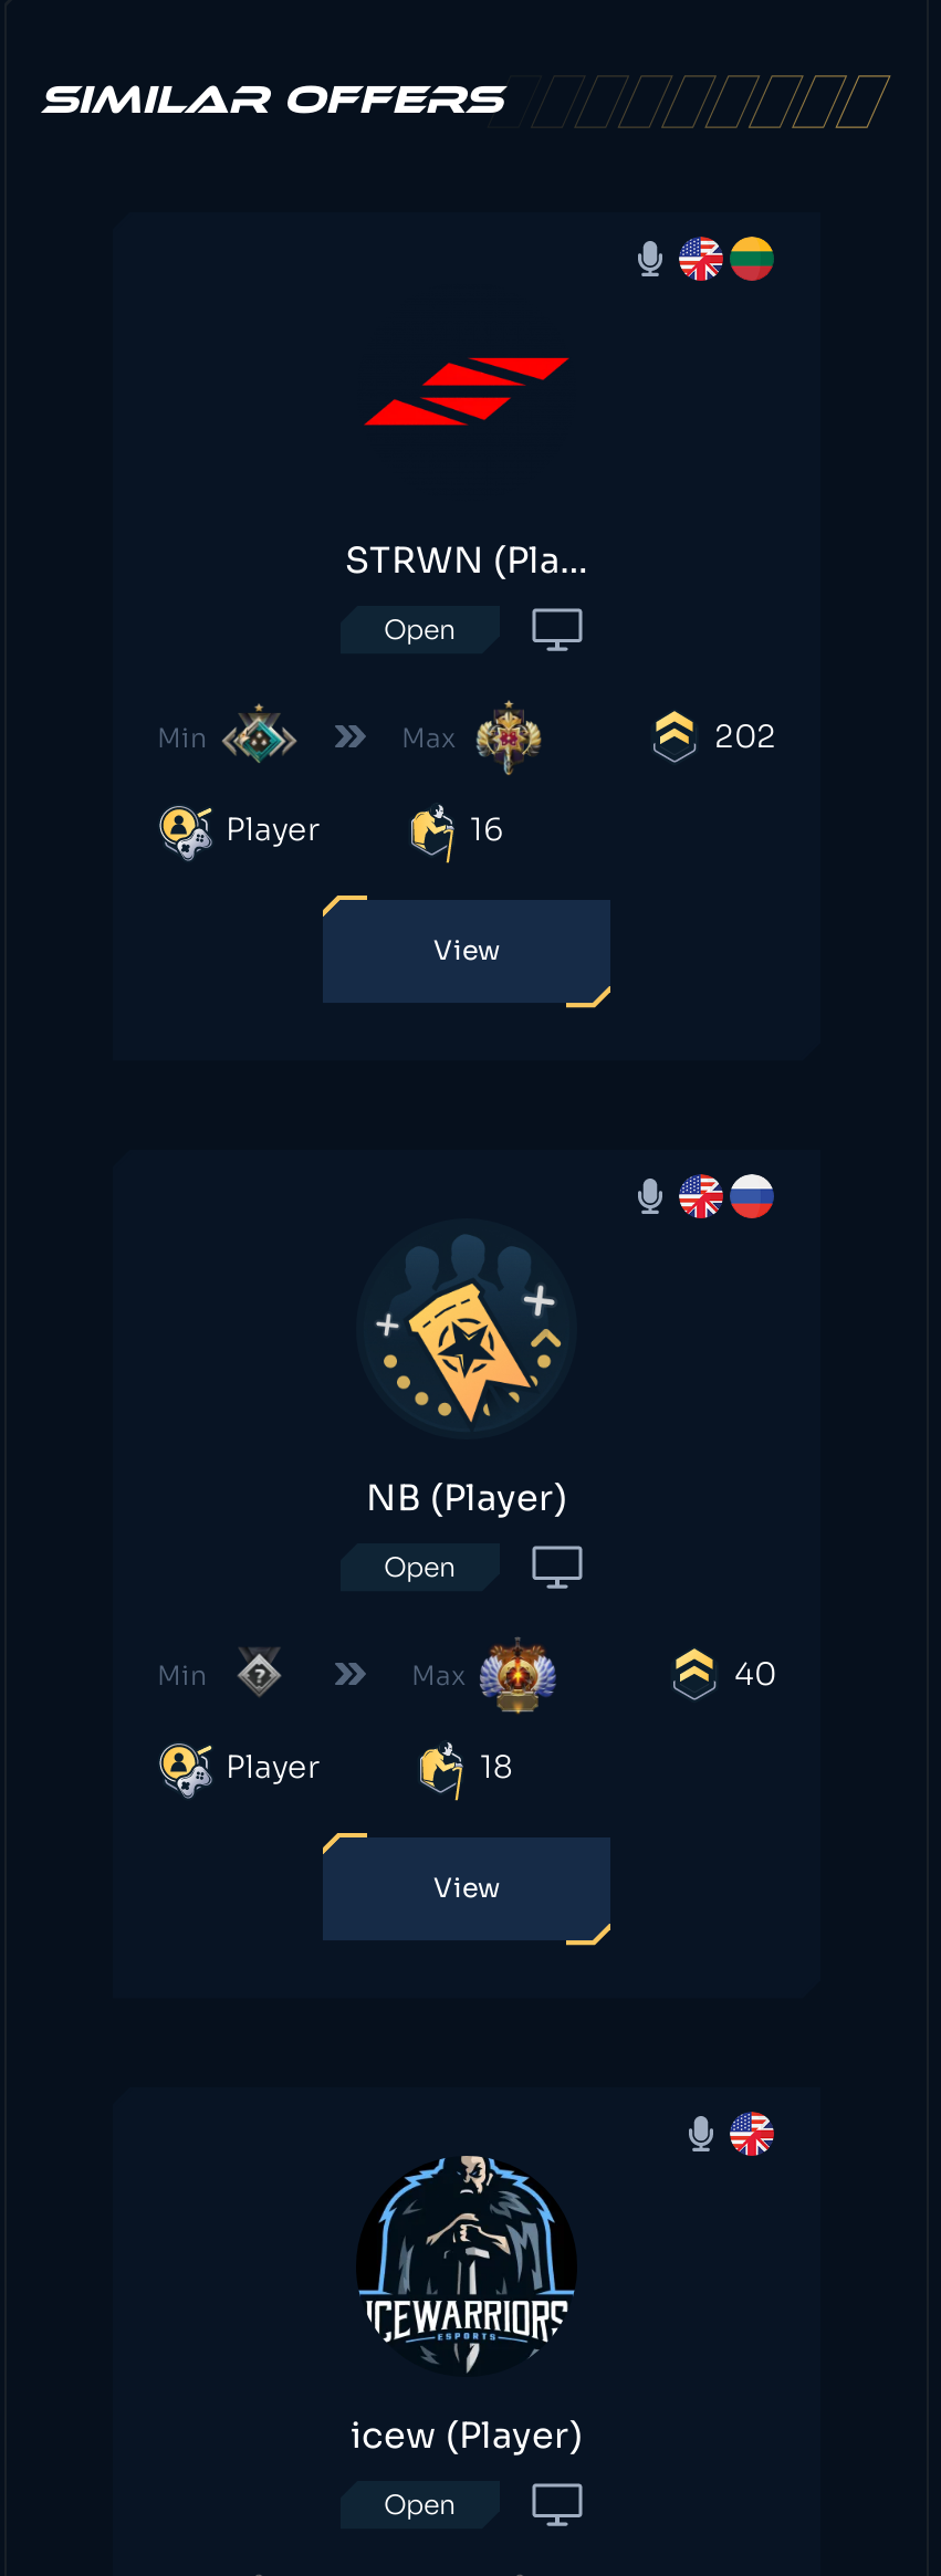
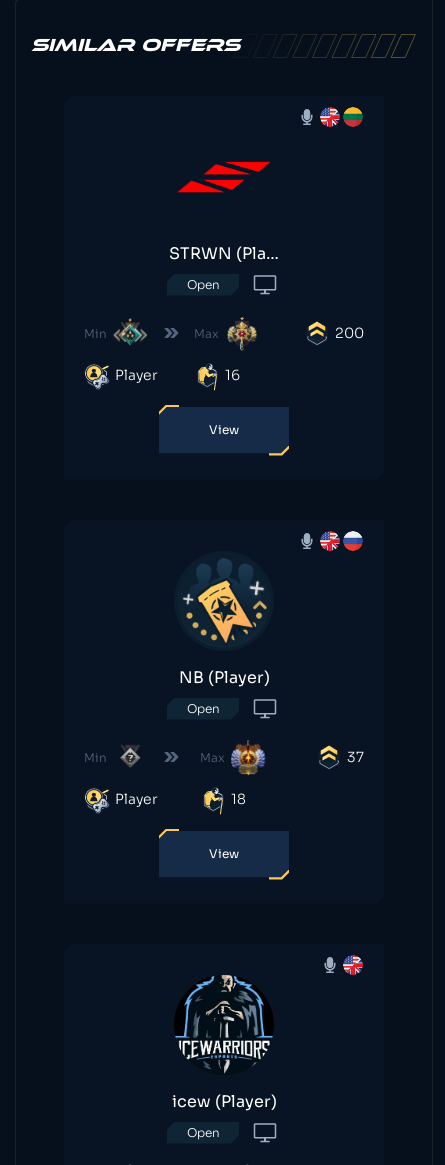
[714,717,776,756] 202 -> [335,324,364,342] 200
[734,1654,776,1694] 40 -> [347,748,364,766] 37

